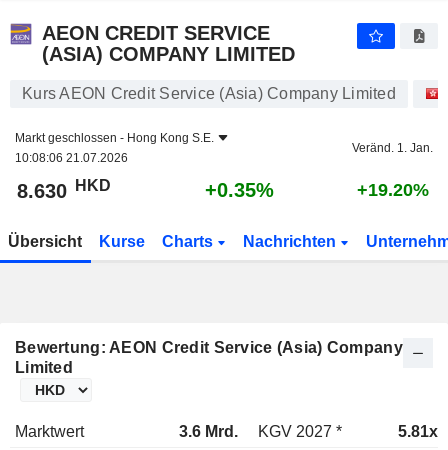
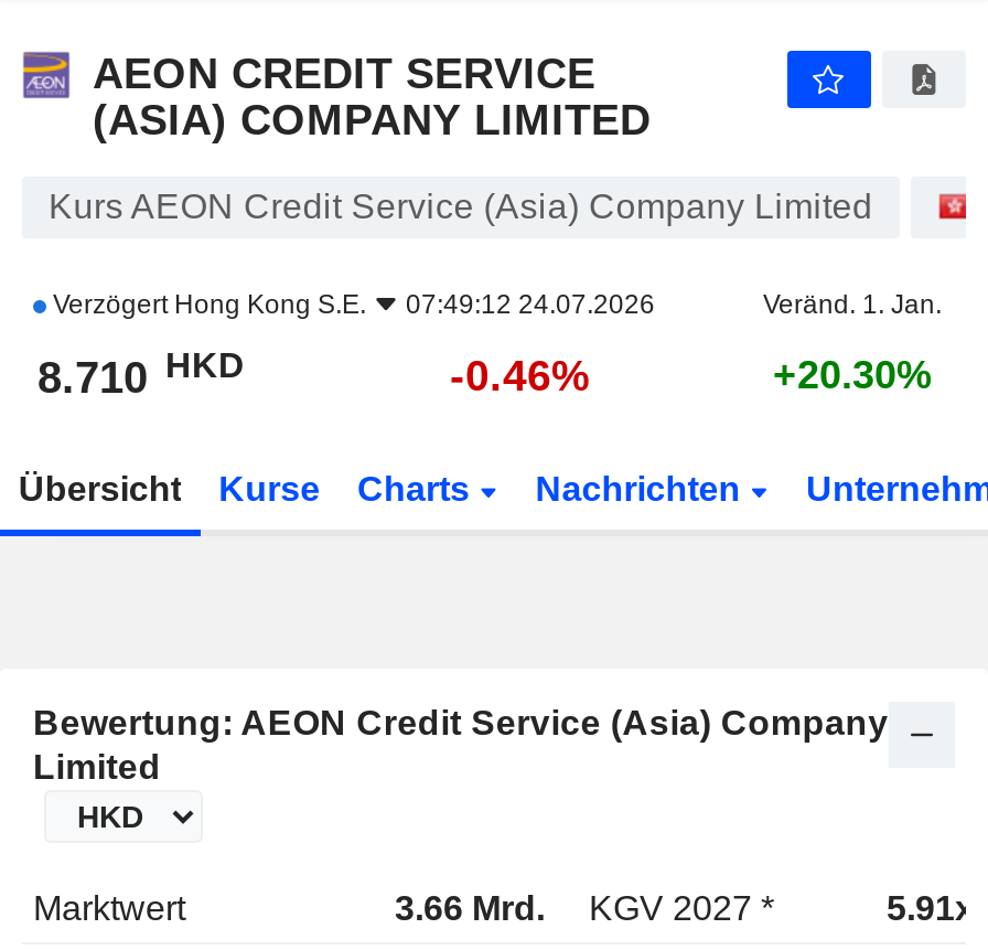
[15,131,214,165] Markt geschlossen - Hong Kong S.E. | 10:08:06 21.07.2026 -> [46,289,655,320] Verzögert Hong Kong S.E. | 07:49:12 24.07.2026
[17,176,111,202] 8.630 HKD -> [37,345,245,402] 8.710 HKD
[205,179,274,201] +0.35% -> [450,351,591,399] -0.46%
[356,180,428,200] +19.20% -> [773,353,932,397] +20.30%
[179,423,342,440] 3.6 Mrd. KGV 2027 * -> [395,889,774,927] 3.66 Mrd. KGV 2027 *
[398,423,438,440] 5.81x -> [887,889,975,927] 5.91x

